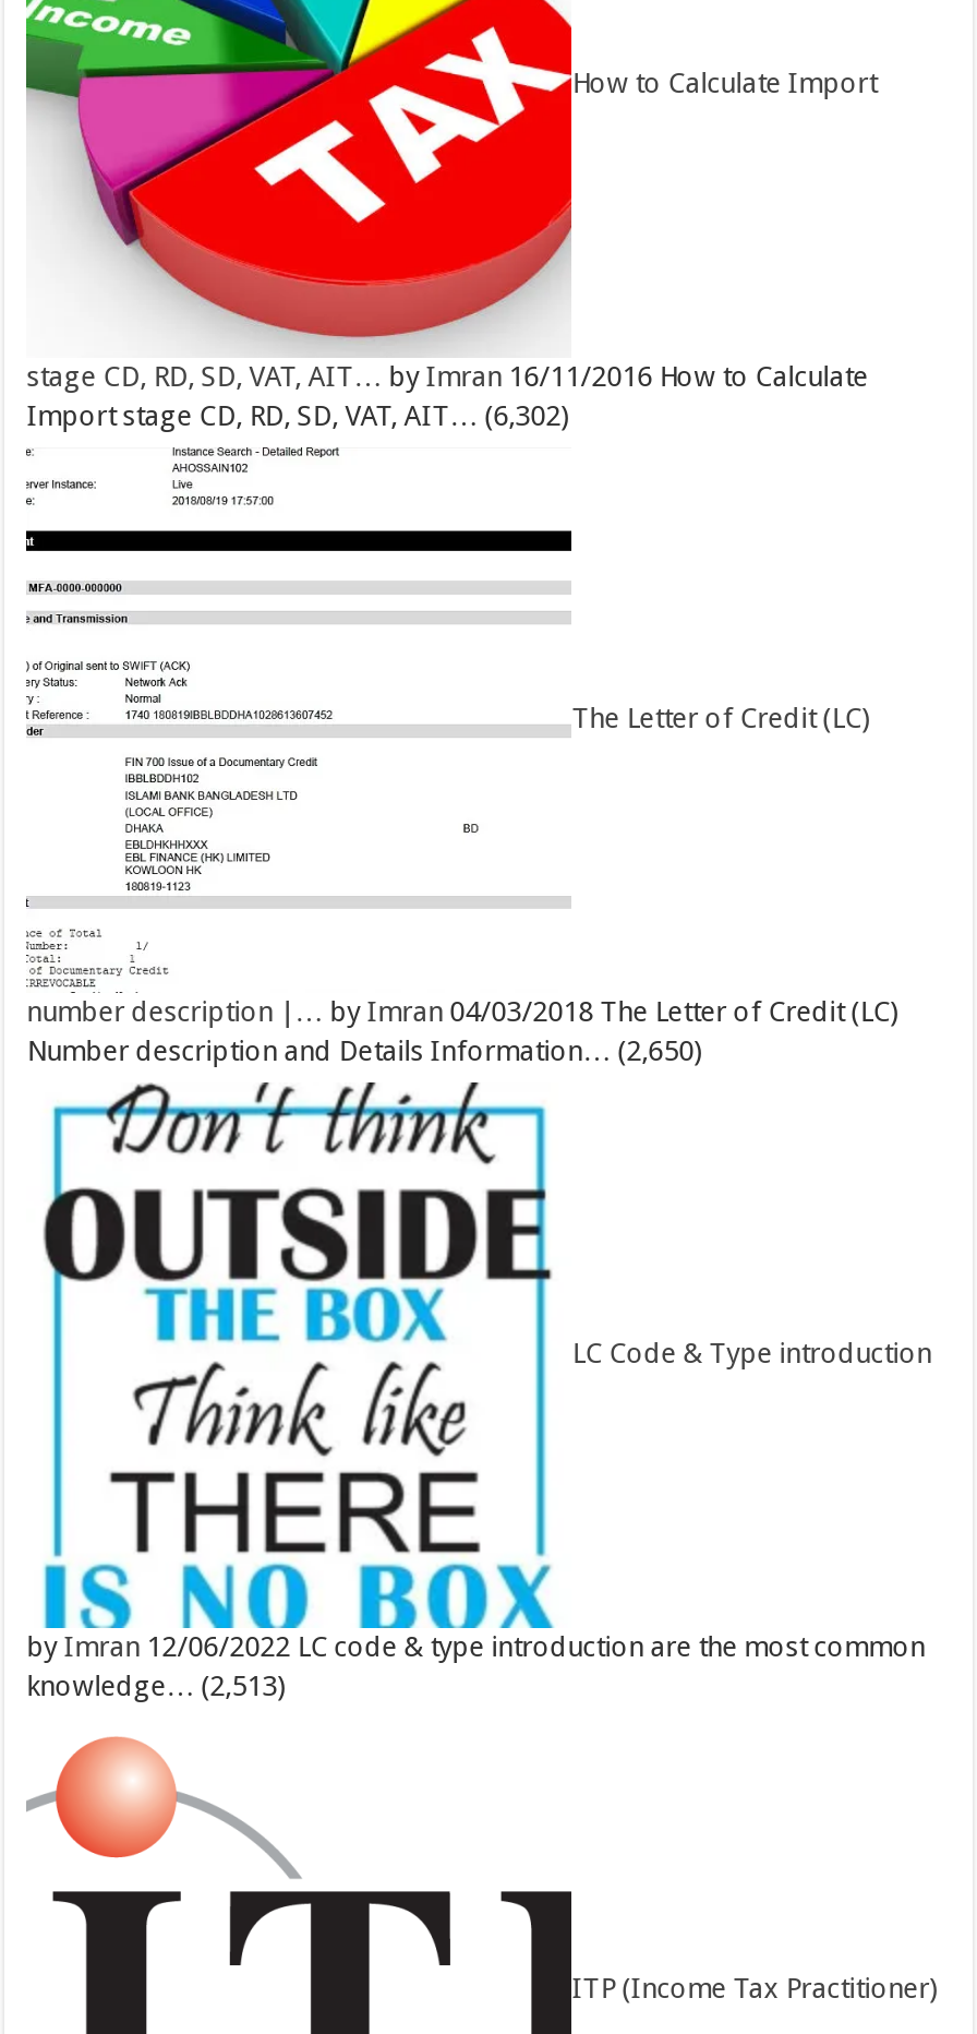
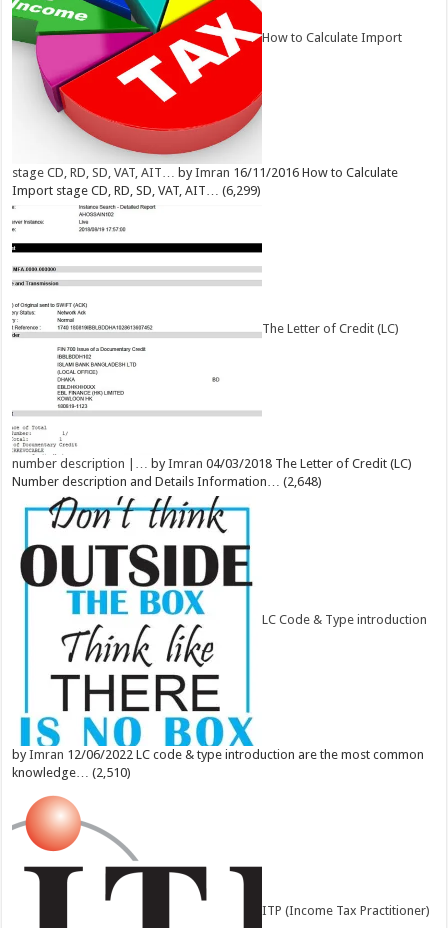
[27,400,570,433] Import stage CD, RD, SD, VAT, AIT… (6,302) -> [12,183,261,198] Import stage CD, RD, SD, VAT, AIT… (6,299)
[27,1035,703,1068] Number description and Details Information… (2,650) -> [12,474,322,489] Number description and Details Information… (2,648)
[27,1670,286,1703] knowledge… (2,513) -> [12,765,131,780] knowledge… (2,510)

